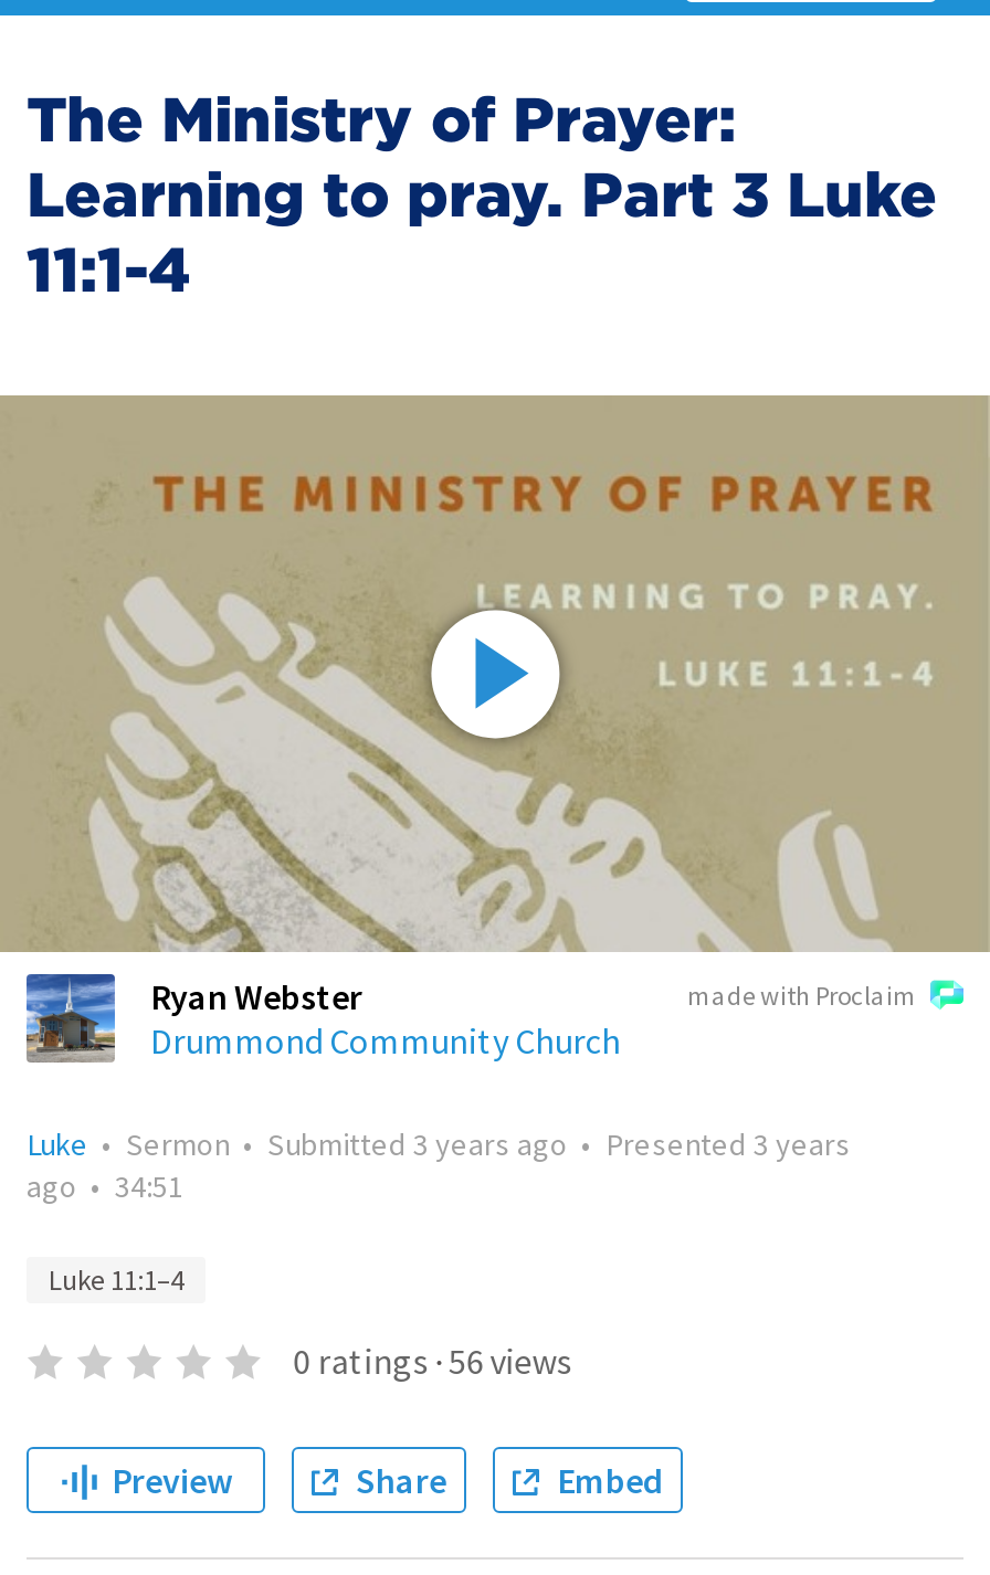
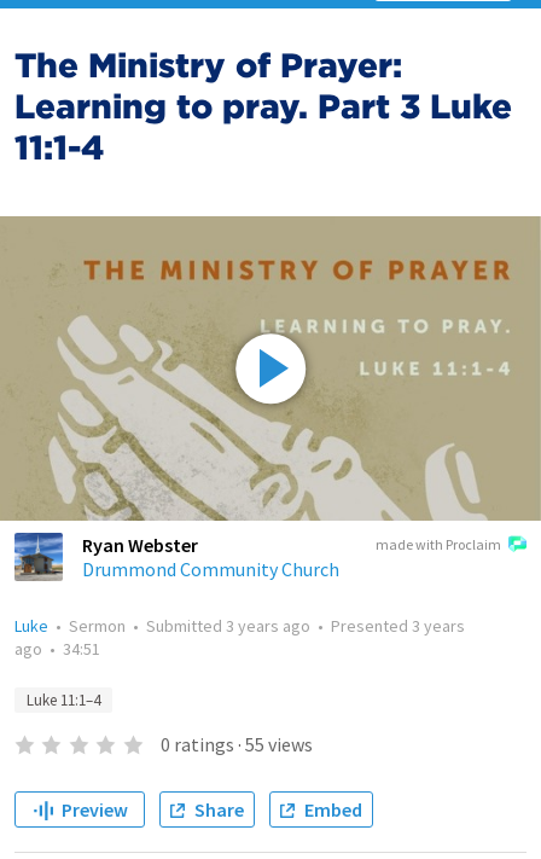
[293,1339,572,1383] 0 ratings · 56 views -> [160,732,312,756] 0 ratings · 55 views

